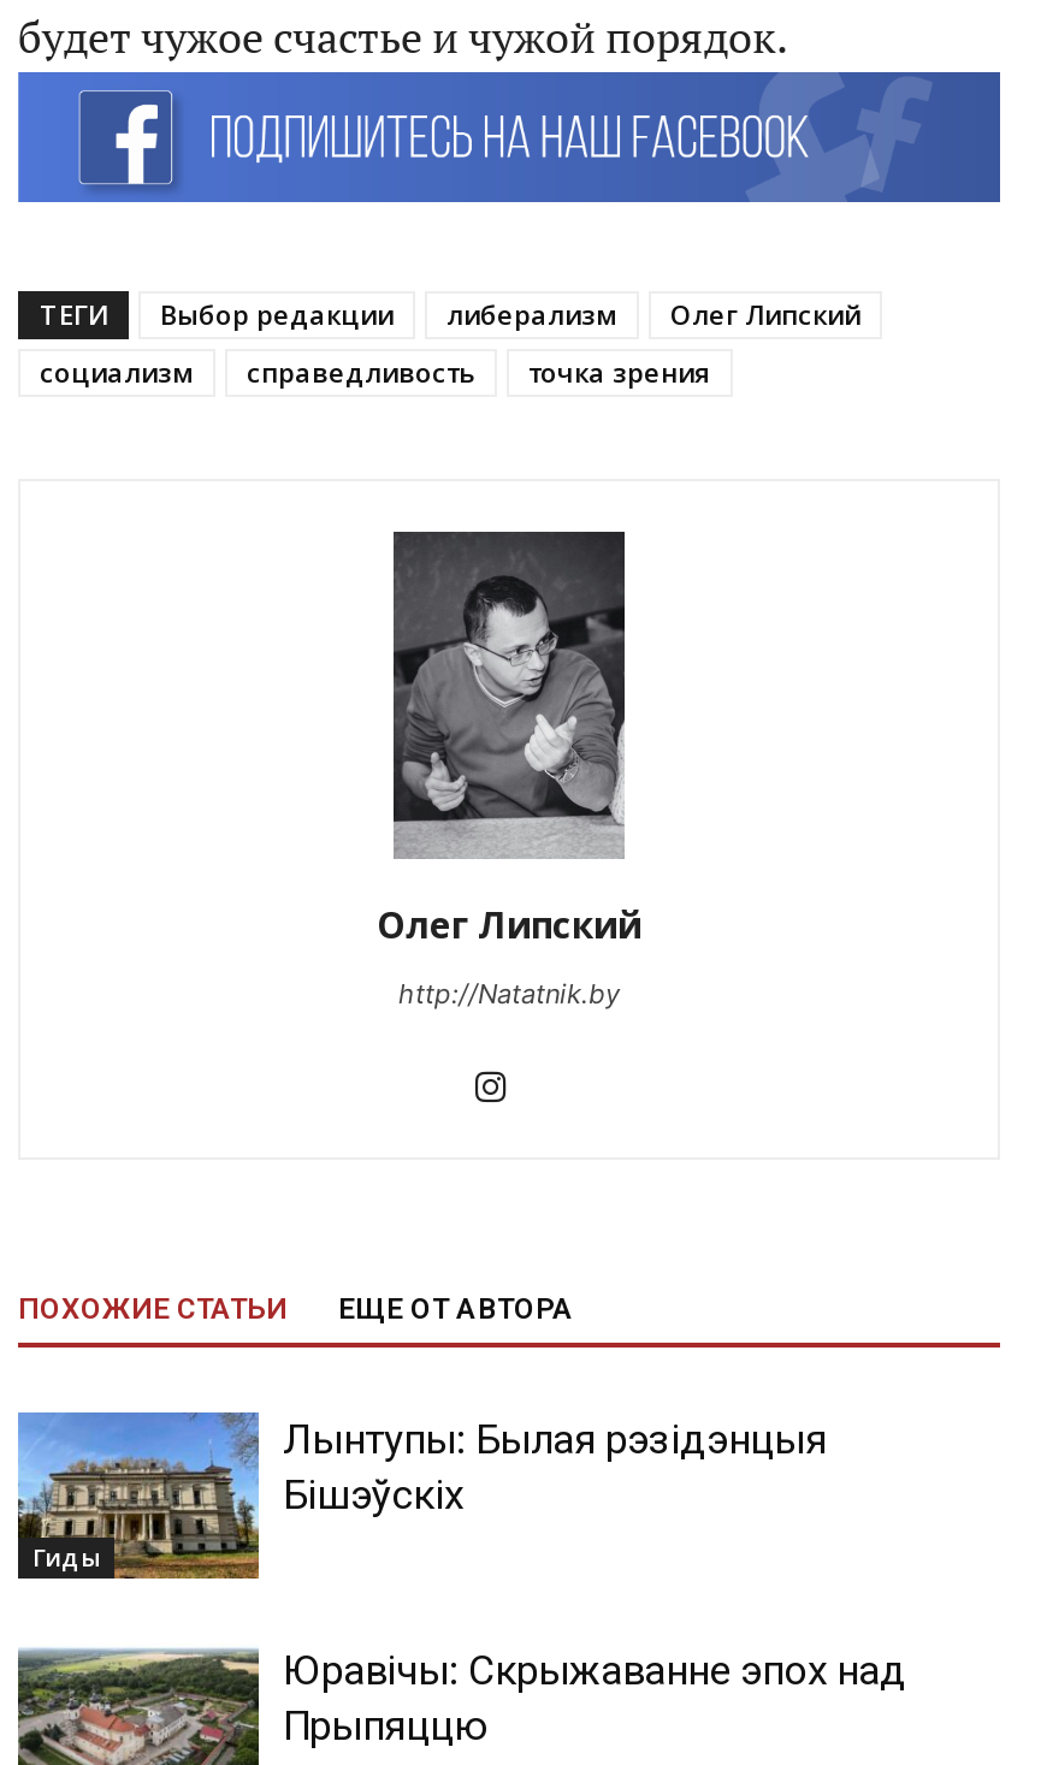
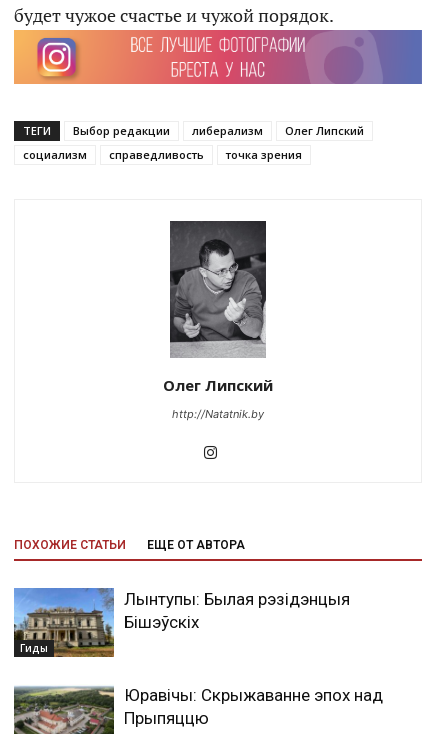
[16,70,995,205] [image] -> [13,29,422,85] [image]

